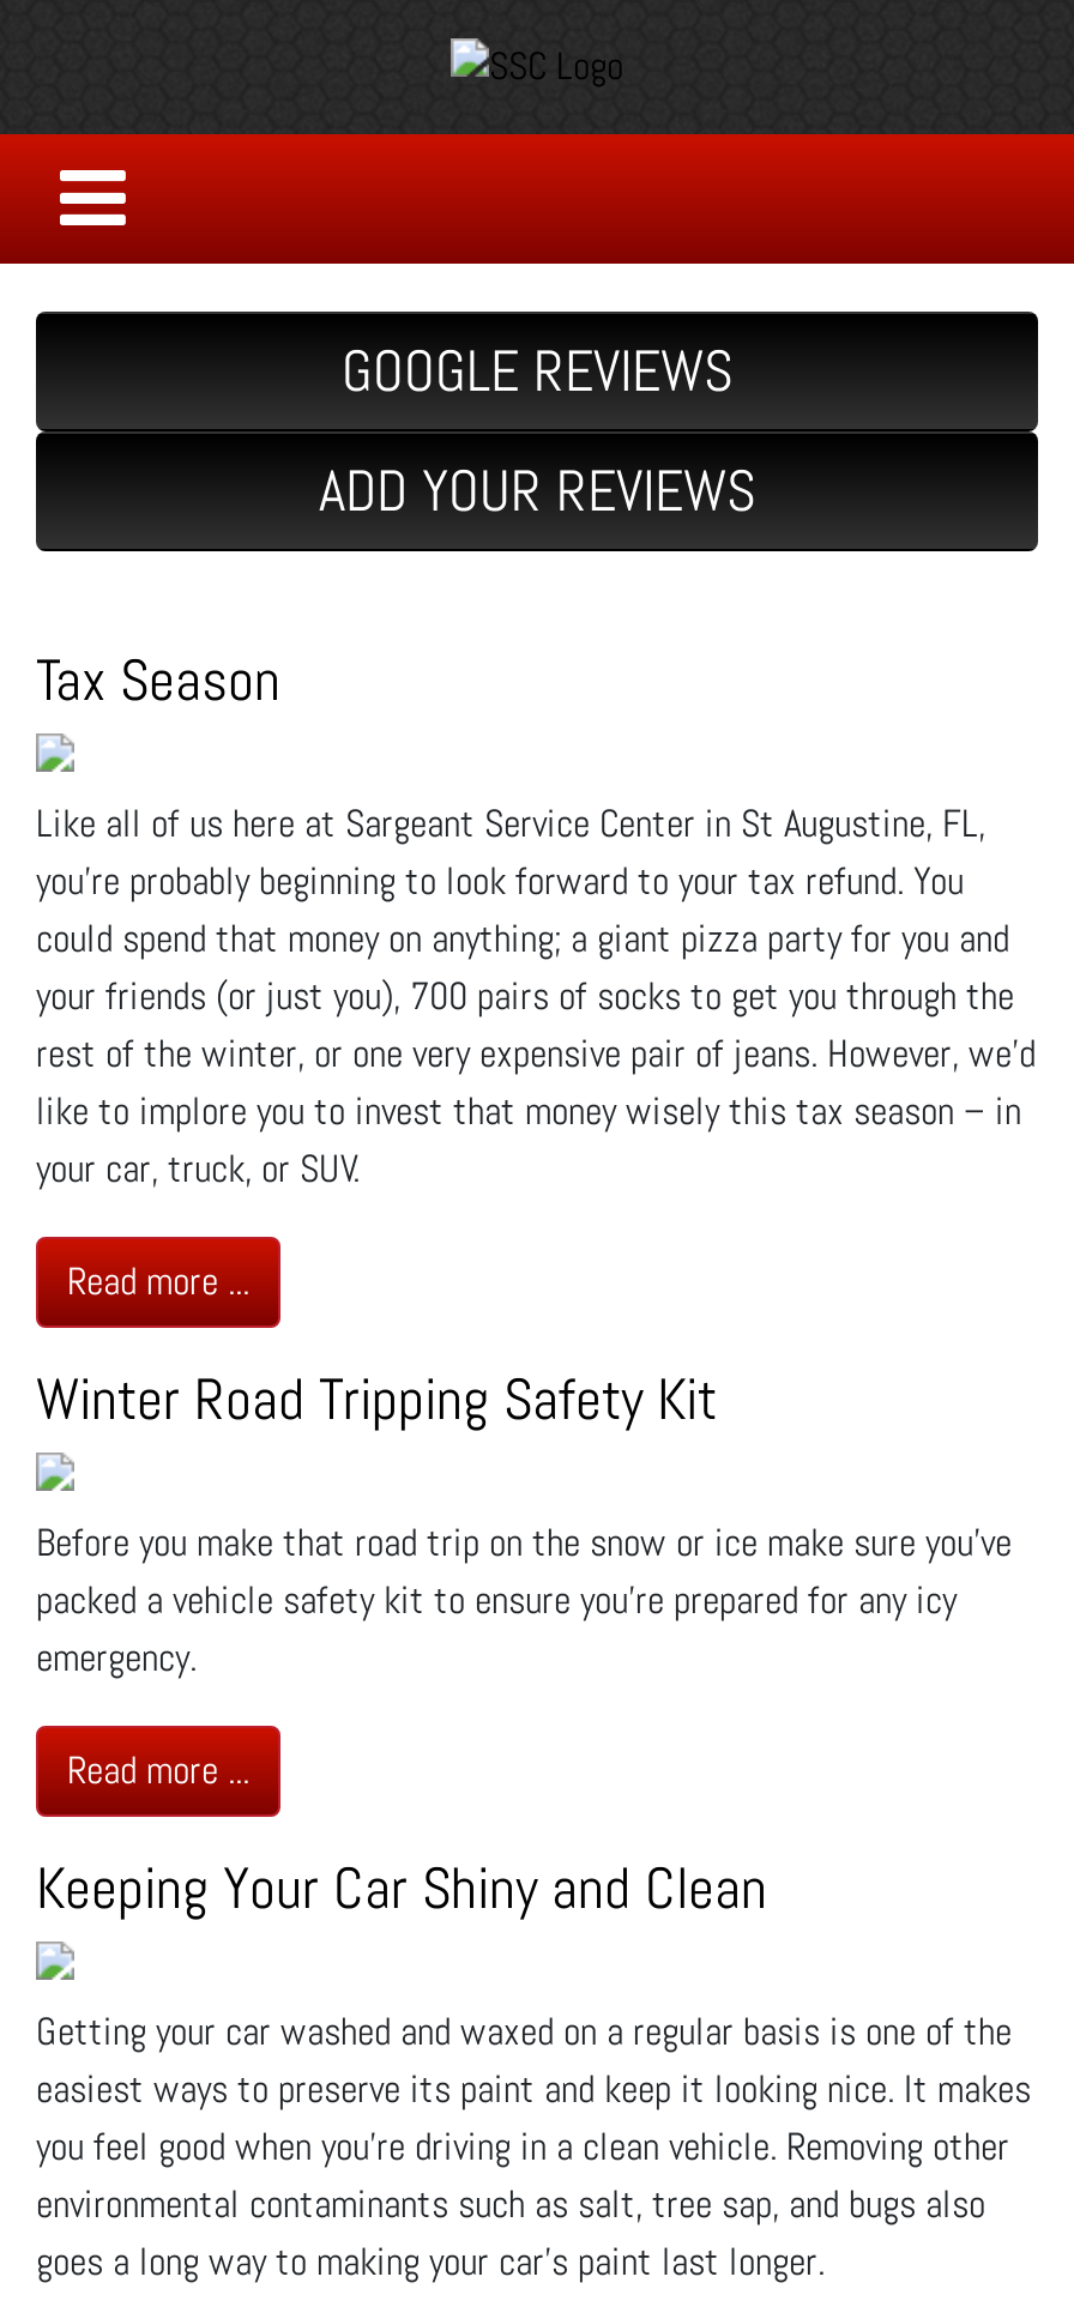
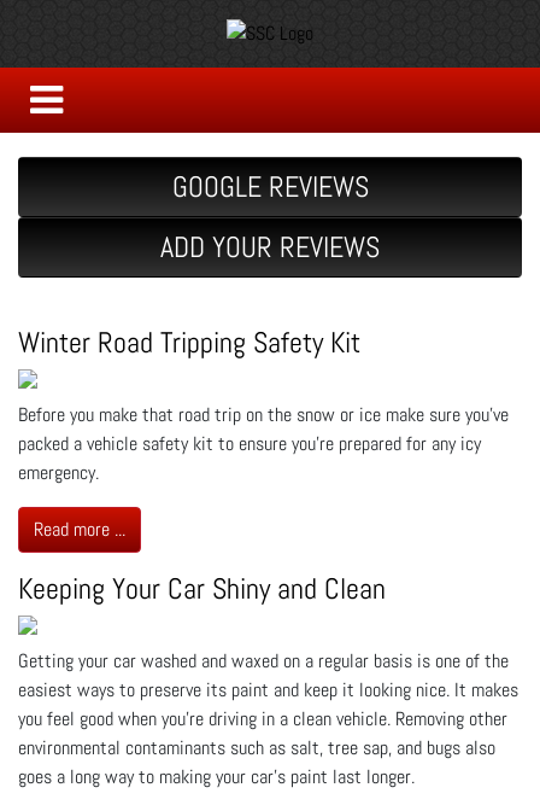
[36,642,1036,1306] Tax Season | Like all of us here at Sargeant Service Center in St Augustine, FL, | you’re probably beginning to look forward to your tax refund. You | could spend that money on anything; a giant pizza party for you and | your friends (or just you), 700 pairs of socks to get you through the | rest of the winter, or one very expensive pair of jeans. However, we’d | like to implore you to invest that money wisely this tax season – in | your car, truck, or SUV. | Read more ... -> none

